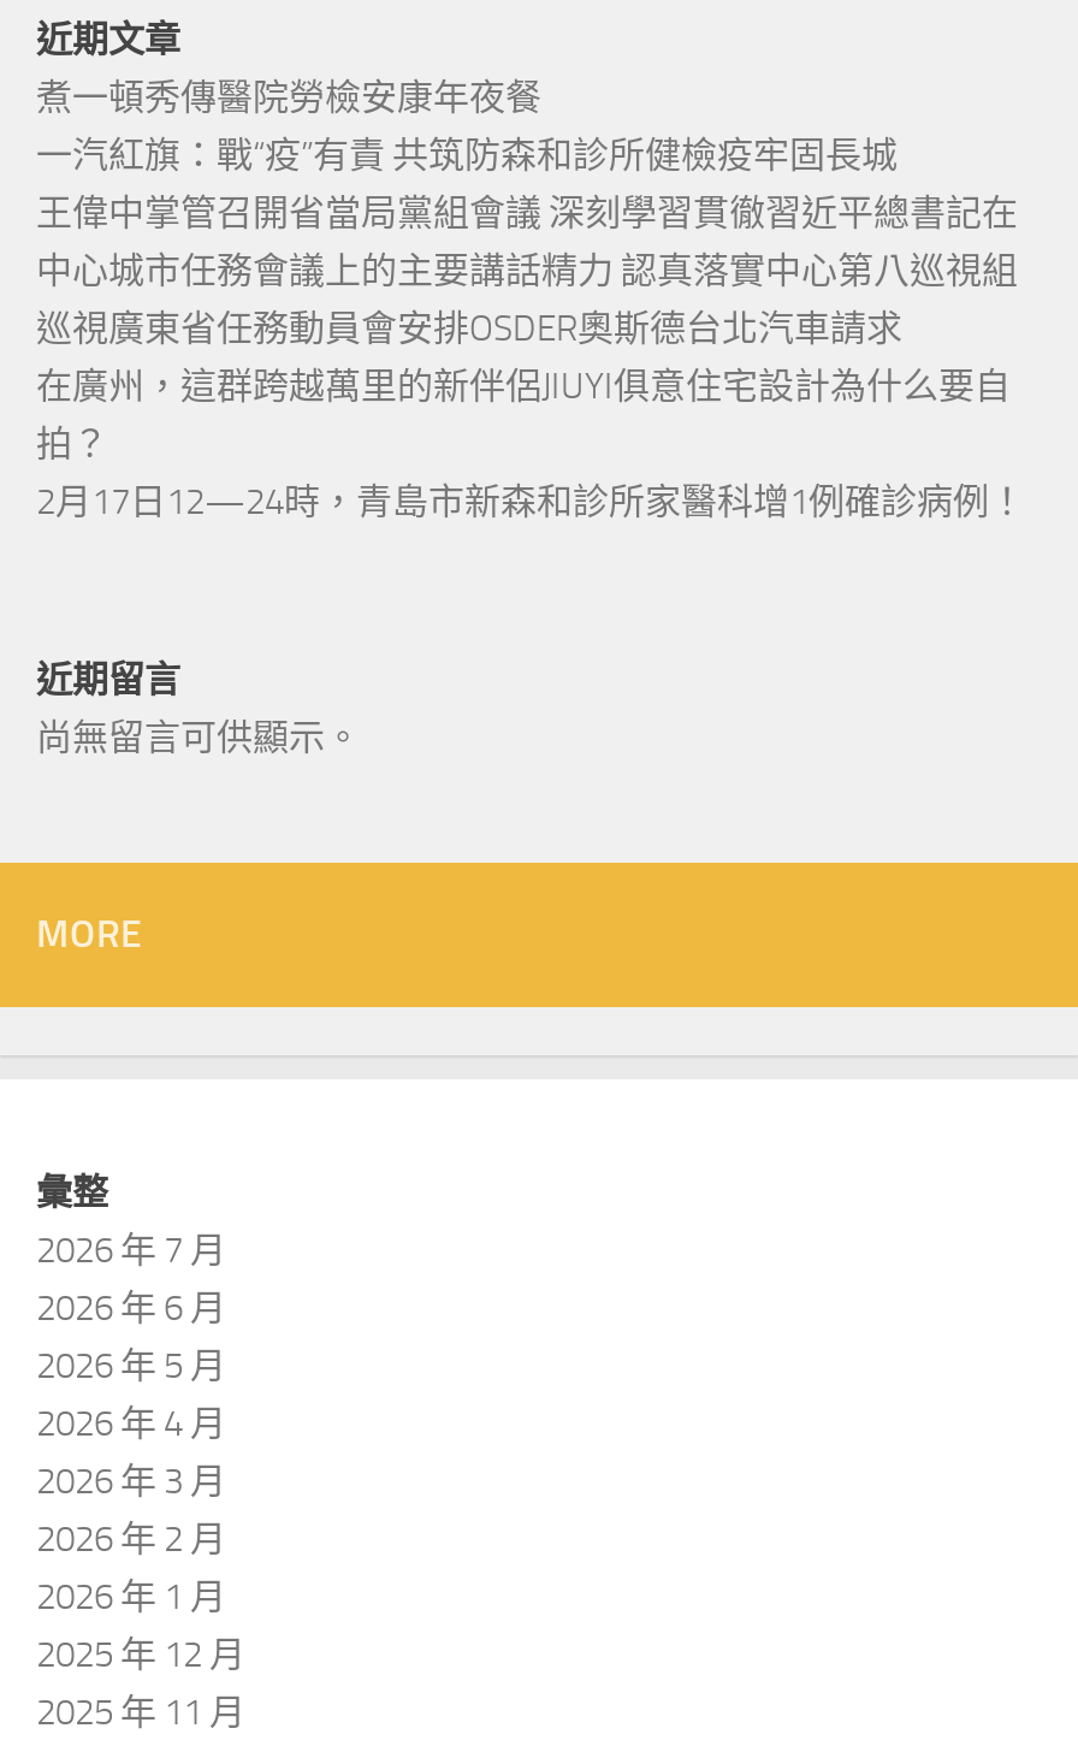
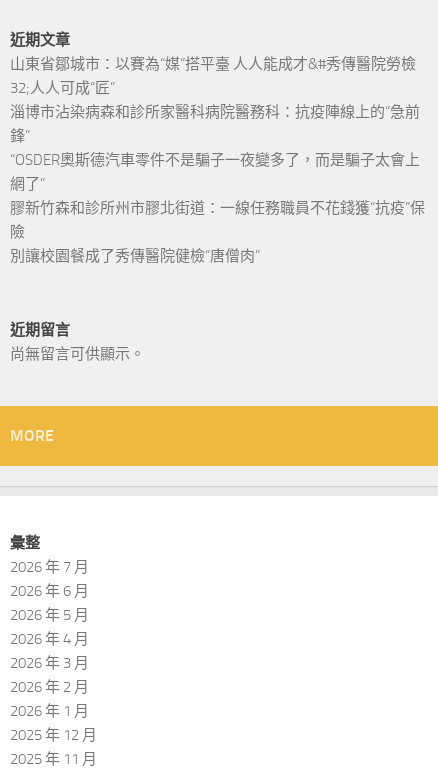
[36,77,1025,524] 煮一頓秀傳醫院勞檢安康年夜餐 | 一汽紅旗：戰“疫”有責 共筑防森和診所健檢疫牢固長城 | 王偉中掌管召開省當局黨組會議 深刻學習貫徹習近平總書記在 | 中心城市任務會議上的主要講話精力 認真落實中心第八巡視組 | 巡視廣東省任務動員會安排OSDER奧斯德台北汽車請求 | 在廣州，這群跨越萬里的新伴侶JIUYI俱意住宅設計為什么要自 | 拍？ | 2月17日12—24時，青島市新森和診所家醫科增1例確診病例！ -> [10,55,425,265] 山東省鄒城市：以賽為“媒”搭平臺 人人能成才&#秀傳醫院勞檢 | 32;人人可成“匠” | 淄博市沾染病森和診所家醫科病院醫務科：抗疫陣線上的“急前 | 鋒” | “OSDER奧斯德汽車零件不是騙子一夜變多了，而是騙子太會上 | 網了” | 膠新竹森和診所州市膠北街道：一線任務職員不花錢獲“抗疫”保 | 險 | 別讓校園餐成了秀傳醫院健檢“唐僧肉”

